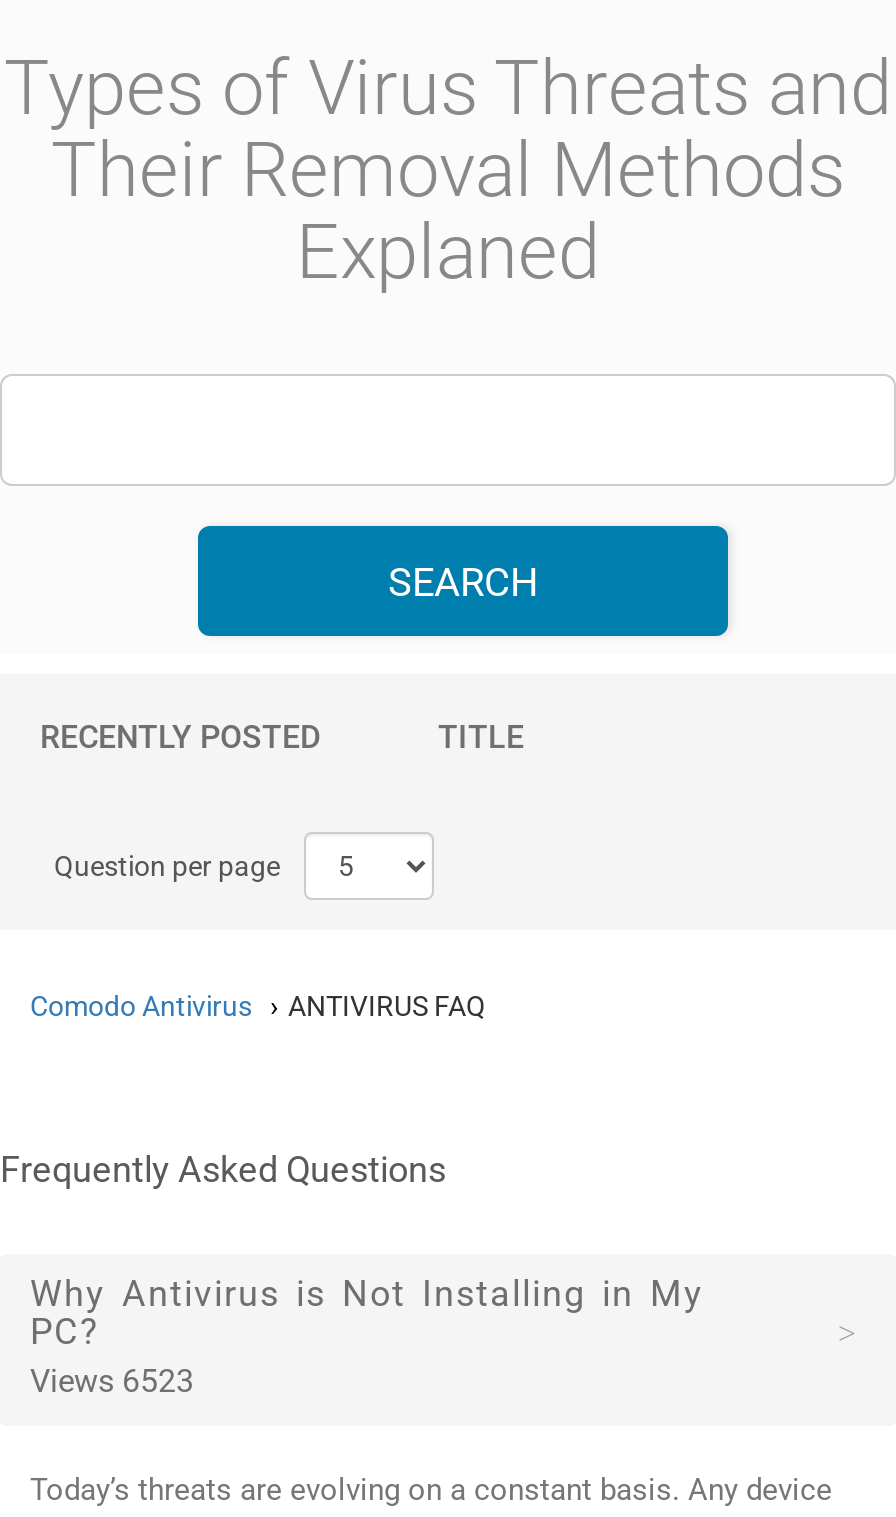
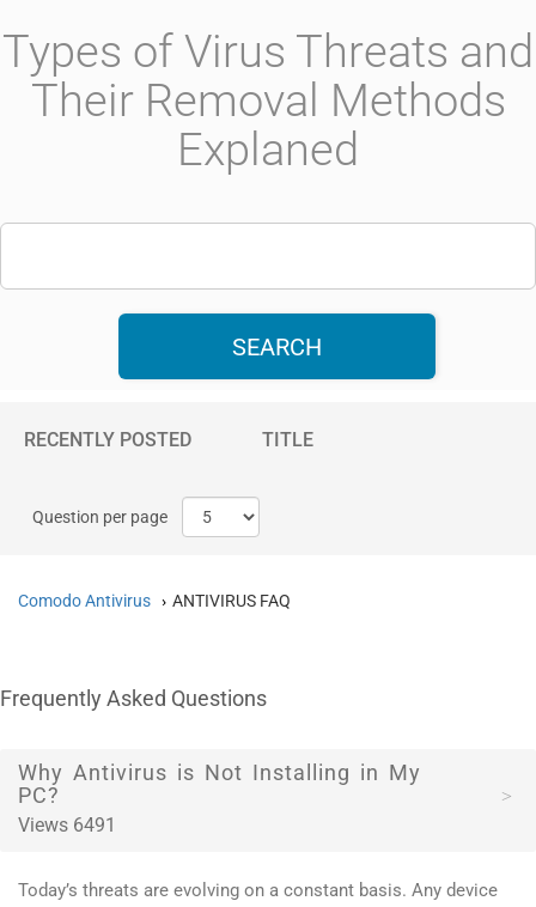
[30,1362,194,1400] Views 6523 -> [18,814,116,836] Views 6491

